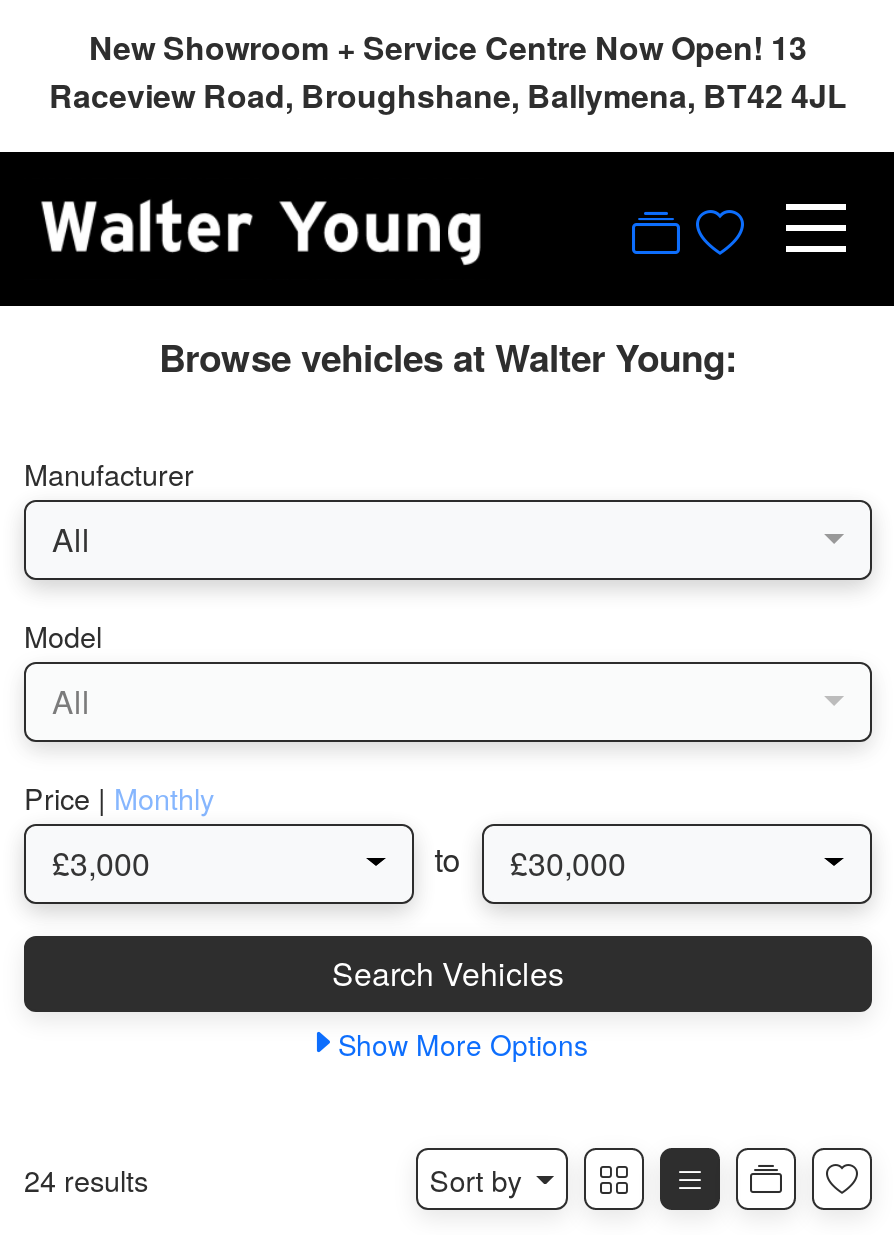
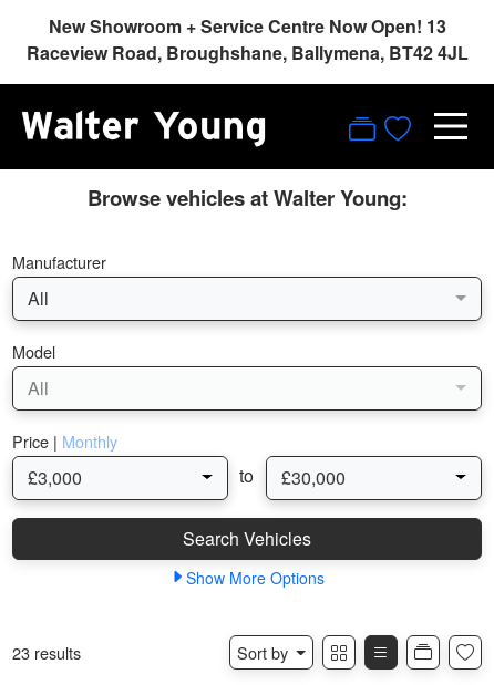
[24,1157,148,1199] 24 results -> [12,640,81,663] 23 results

